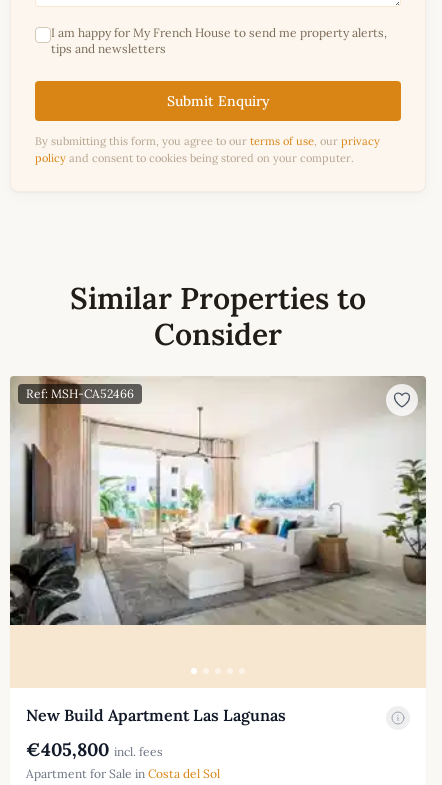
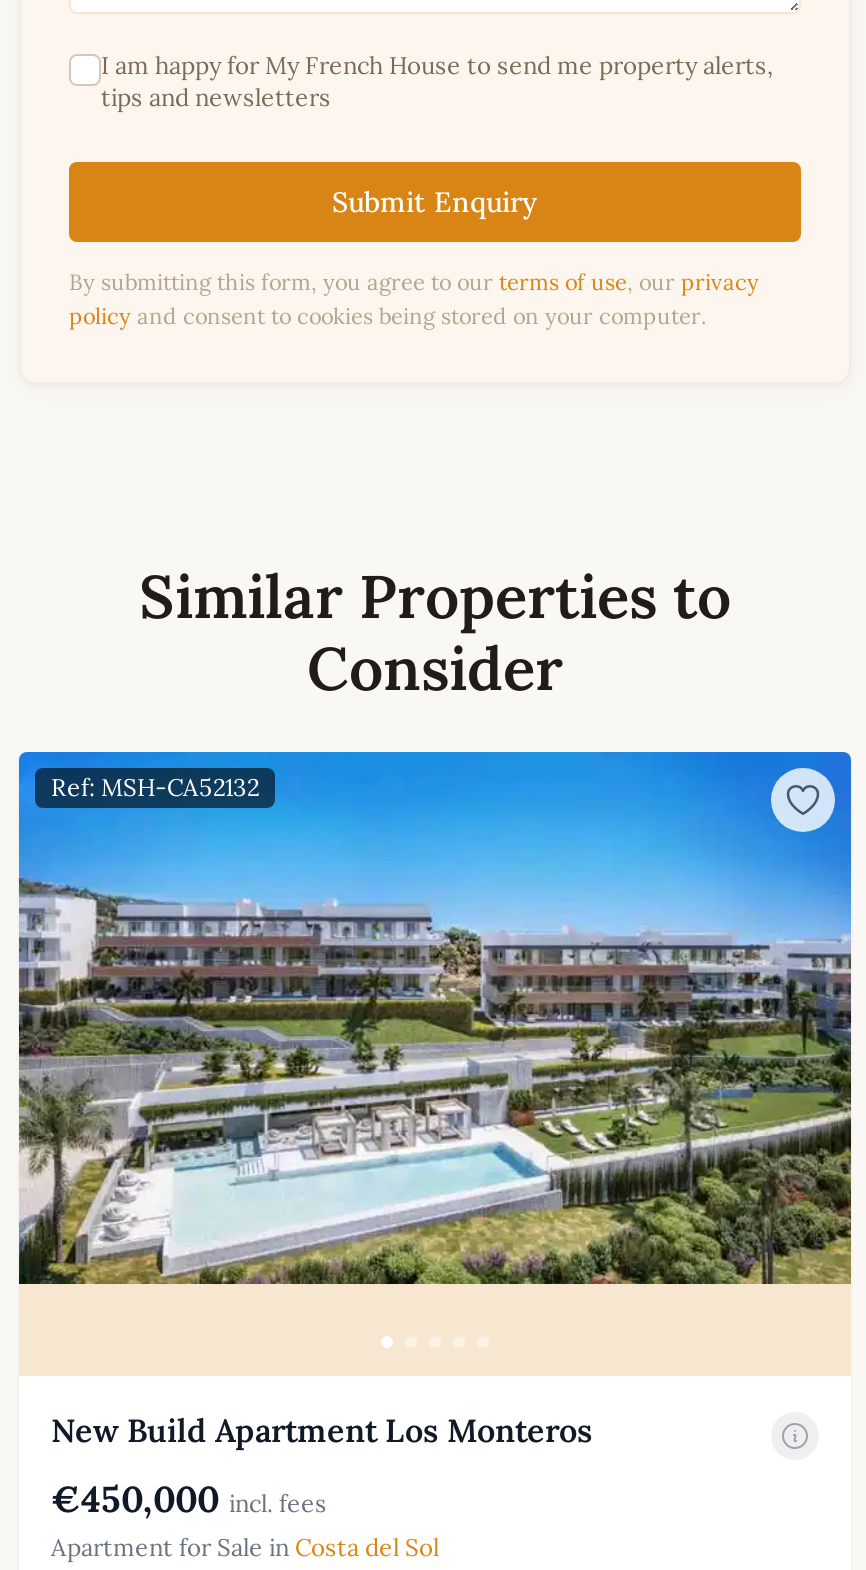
[9,375,427,642] [image] | Ref: MSH-CA52466 -> [17,750,853,1286] [image] | Ref: MSH-CA52132
[26,705,286,725] New Build Apartment Las Lagunas -> [51,1410,593,1450] New Build Apartment Los Monteros
[26,738,163,761] €405,800 incl. fees -> [51,1476,327,1522] €450,000 incl. fees

